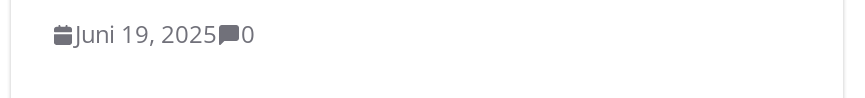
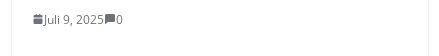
[75,17,255,51] Juni 19, 2025 0 -> [44,11,123,28] Juli 9, 2025 0

